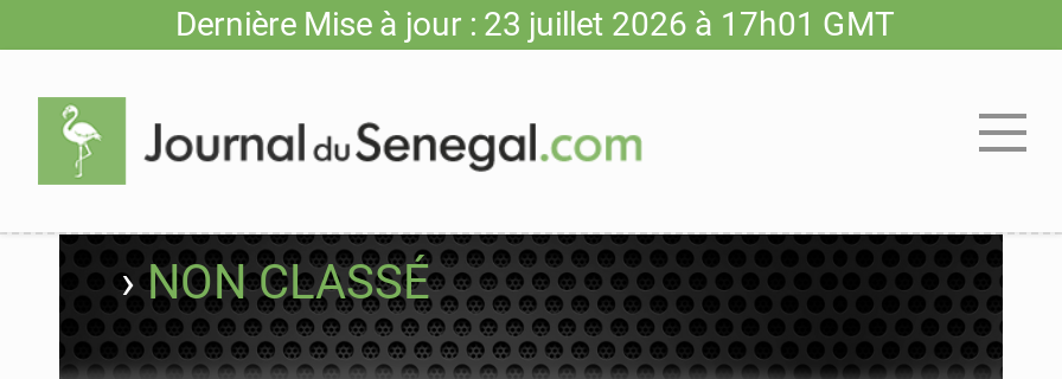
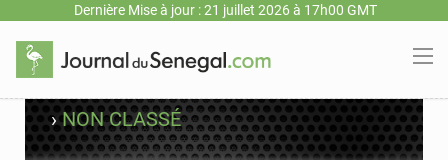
[168,5,894,43] Dernière Mise à jour : 23 juillet 2026 à 17h01 GMT -> [71,2,377,18] Dernière Mise à jour : 21 juillet 2026 à 17h00 GMT

